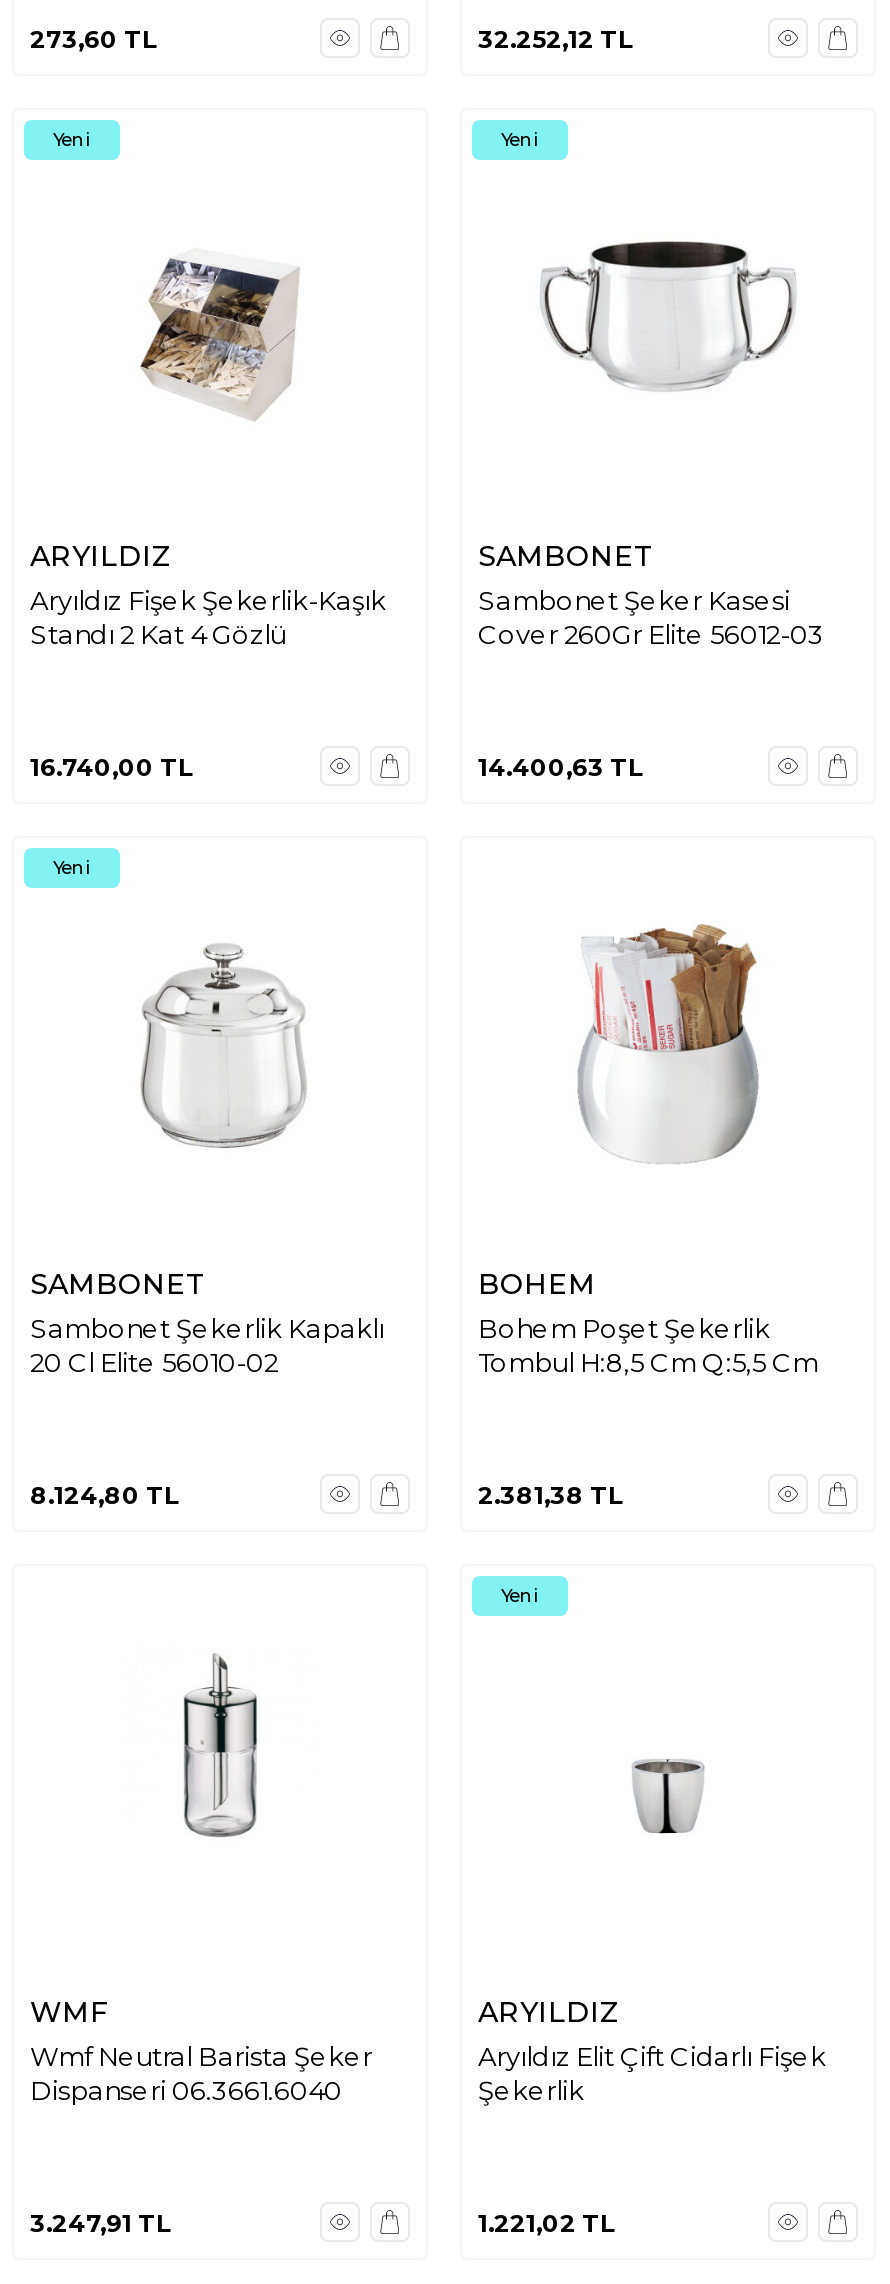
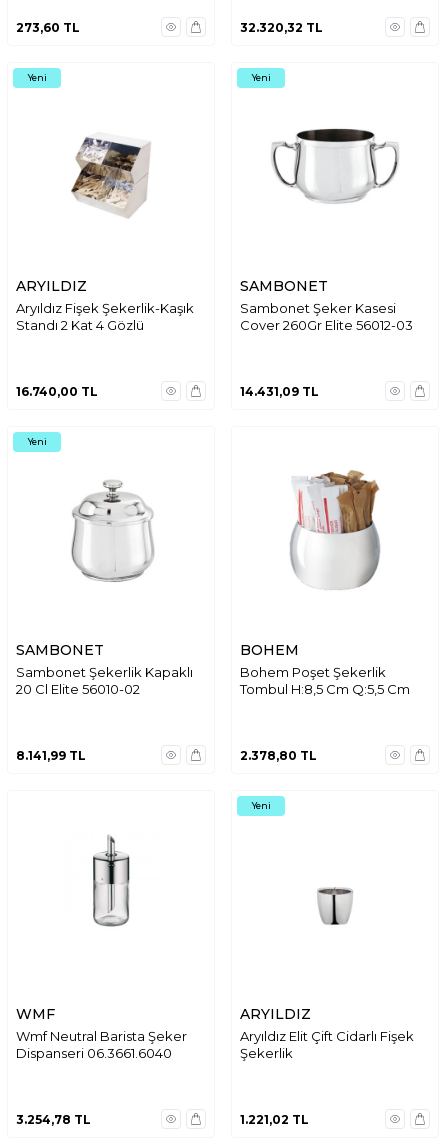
[478,24,634,54] 32.252,12 TL -> [240,20,323,35] 32.320,32 TL
[478,752,644,782] 14.400,63 TL -> [240,384,319,399] 14.431,09 TL
[30,1480,180,1510] 8.124,80 TL -> [16,748,86,763] 8.141,99 TL
[478,1480,624,1510] 2.381,38 TL -> [240,748,317,763] 2.378,80 TL
[30,2208,172,2238] 3.247,91 TL -> [16,1112,91,1127] 3.254,78 TL

